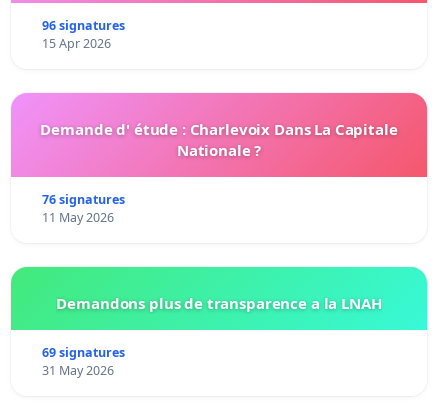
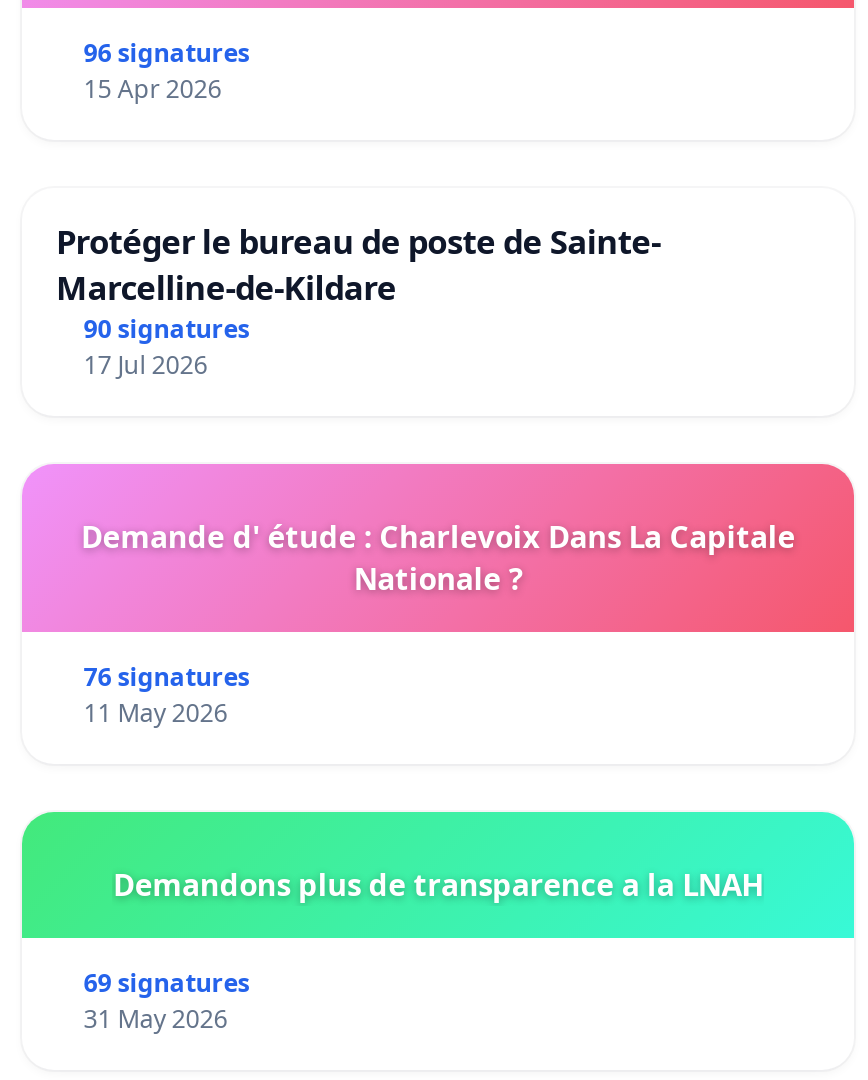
none -> [56,218,660,382] Protéger le bureau de poste de Sainte- | Marcelline-de-Kildare | 90 signatures | 17 Jul 2026

